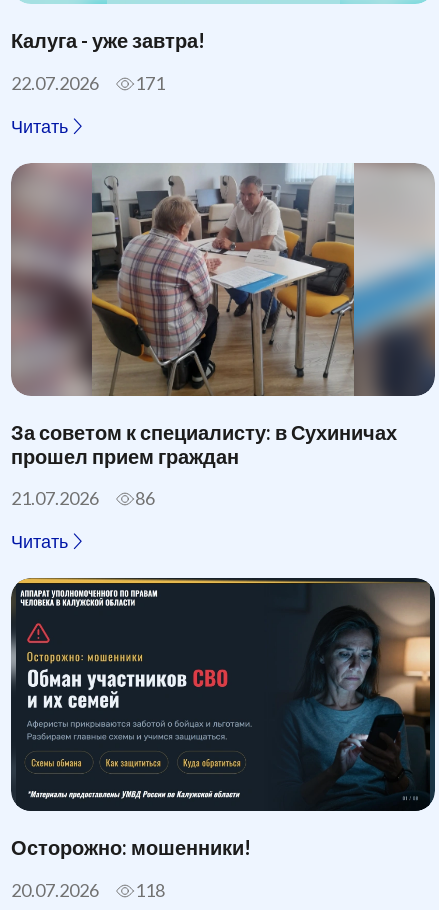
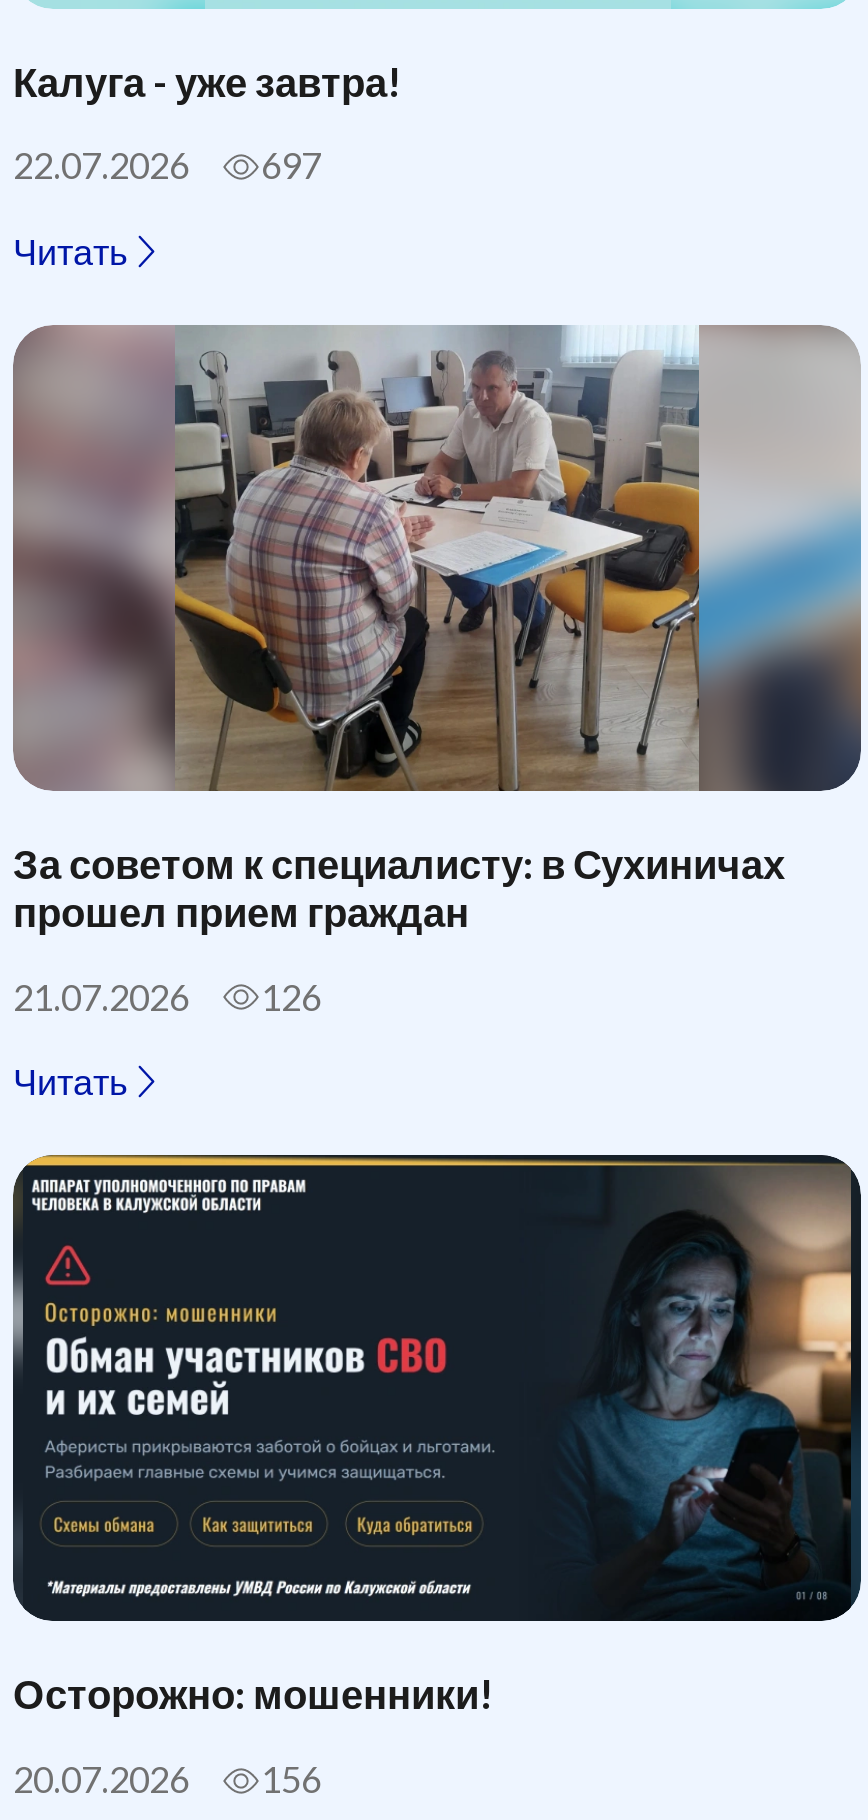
[11,72,165,94] 22.07.2026 171 -> [13,144,321,188] 22.07.2026 697
[11,487,155,509] 21.07.2026 86 -> [13,975,321,1019] 21.07.2026 126
[11,879,165,901] 20.07.2026 118 -> [13,1758,321,1802] 20.07.2026 156

